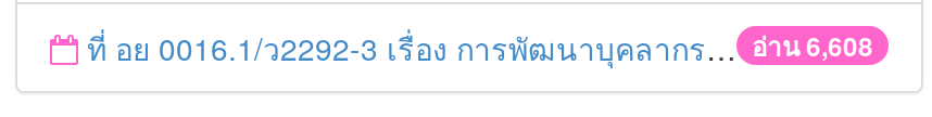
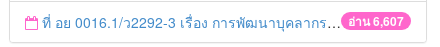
[752,26,873,65] อ่าน 6,608 -> [348,12,404,30] อ่าน 6,607

